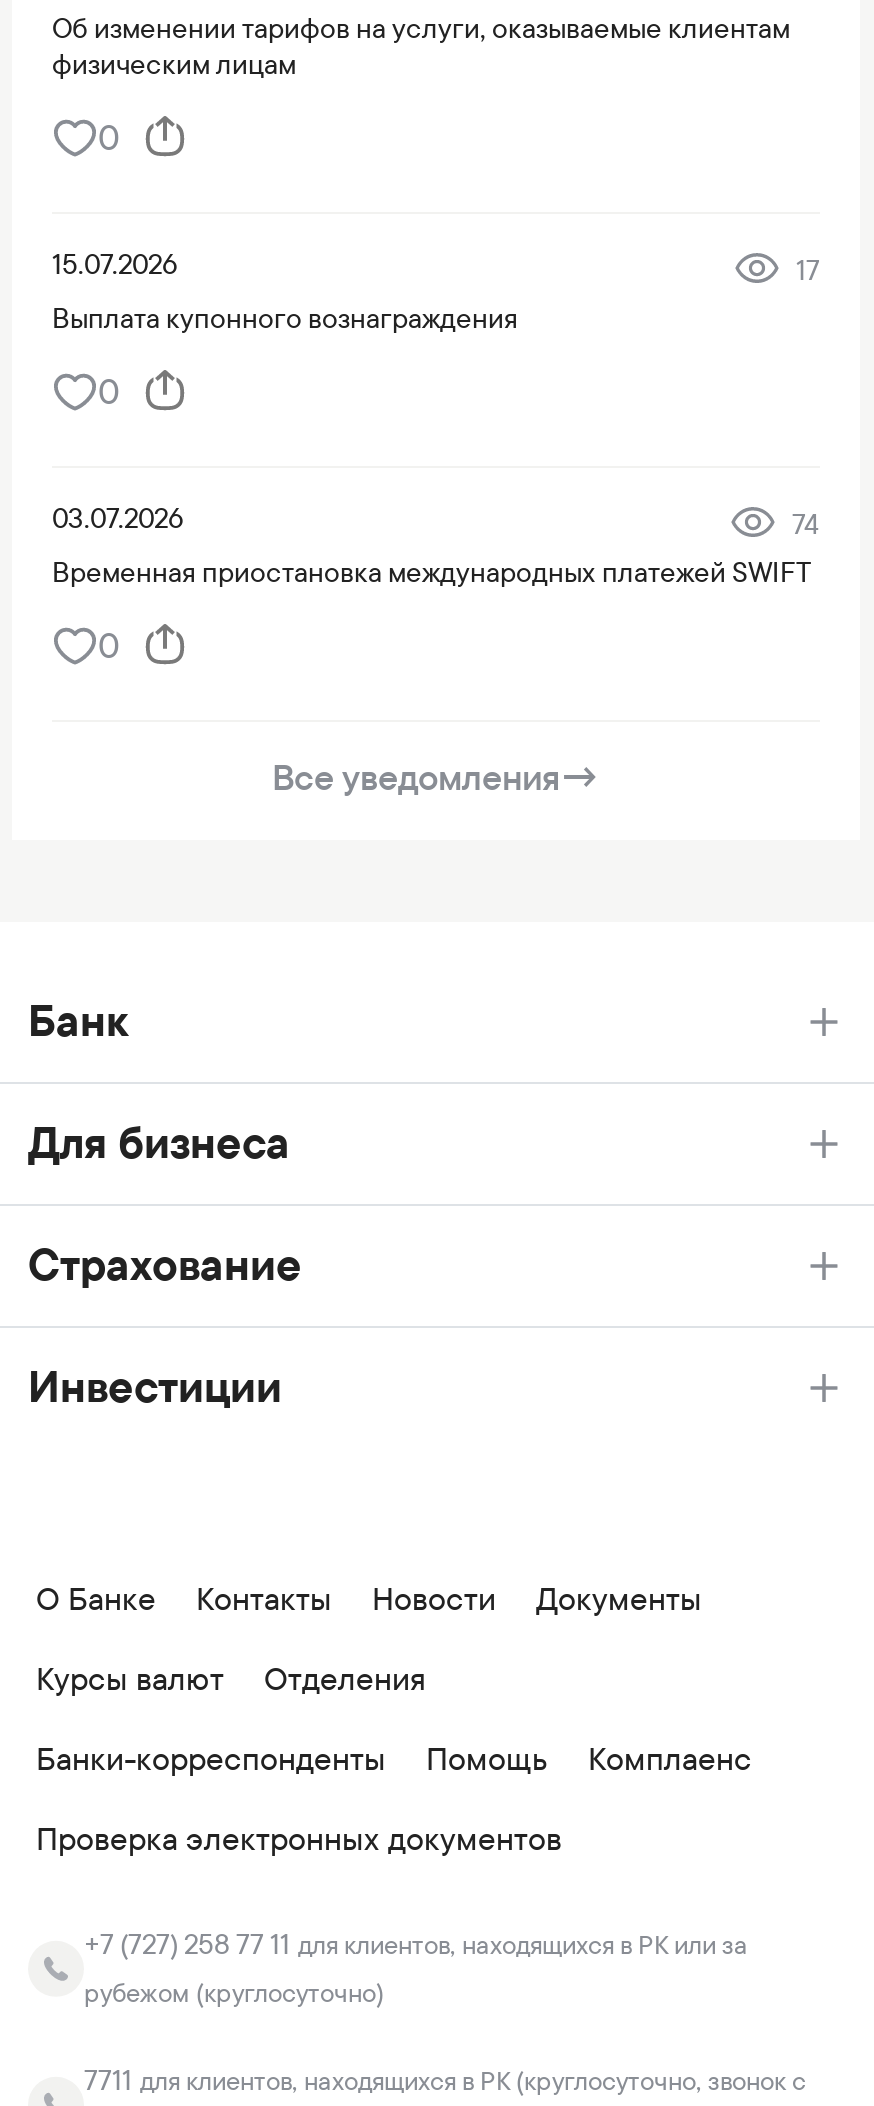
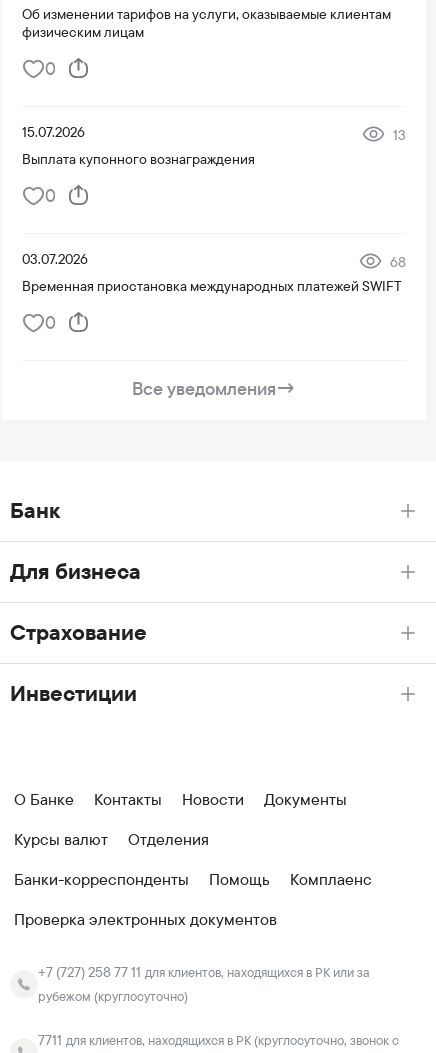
[796,251,820,287] 17 -> [393,125,406,143] 13
[792,505,820,541] 74 -> [390,252,406,270] 68

